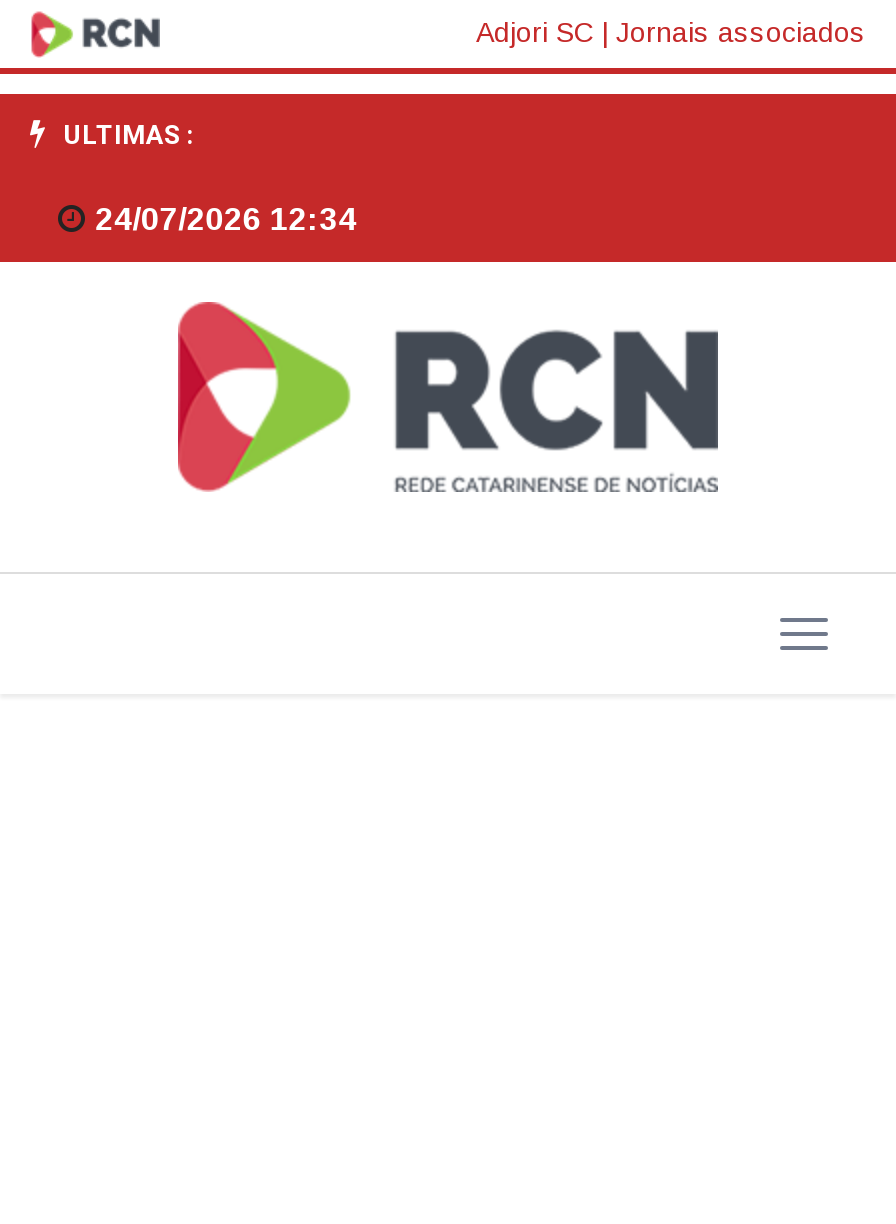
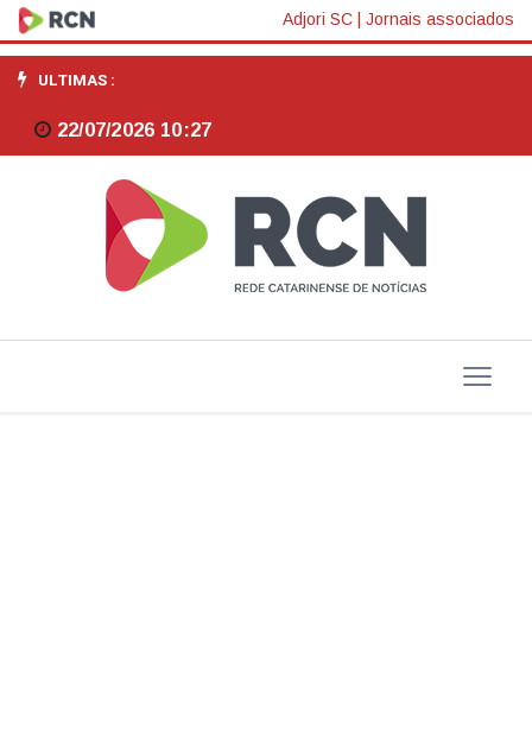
[87,202,357,236] 24/07/2026 12:34 -> [51,120,212,140] 22/07/2026 10:27

